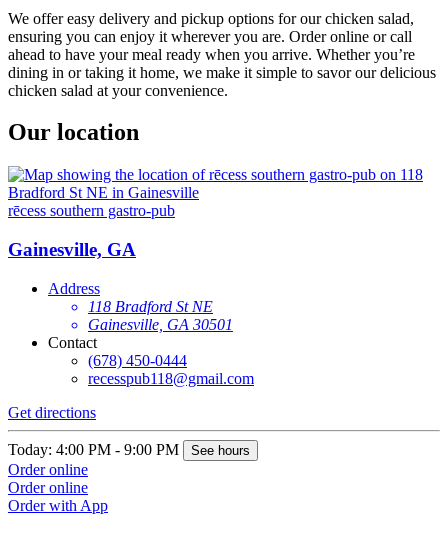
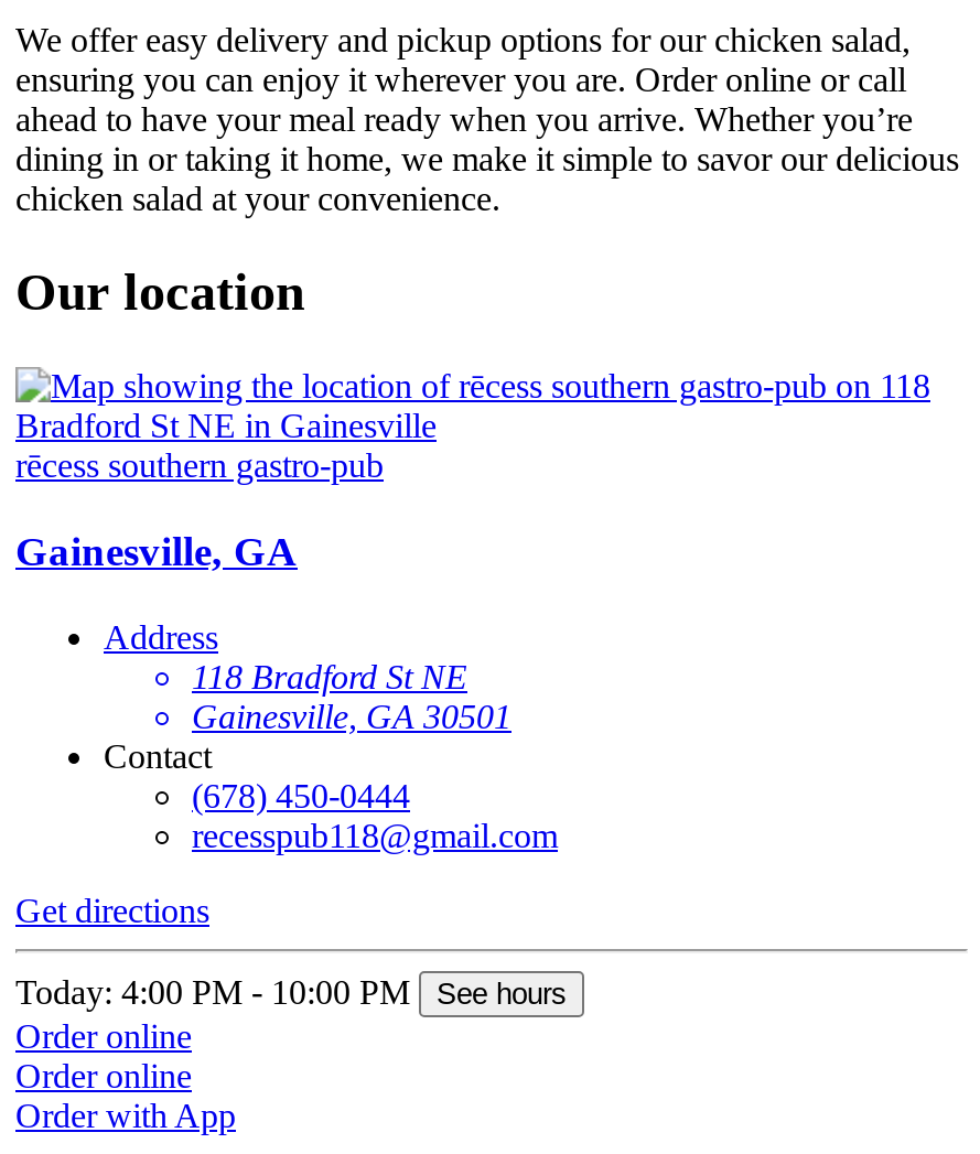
[8,441,250,458] Today: 4:00 PM - 9:00 PM See hours -> [15,973,567,1010] Today: 4:00 PM - 10:00 PM See hours

